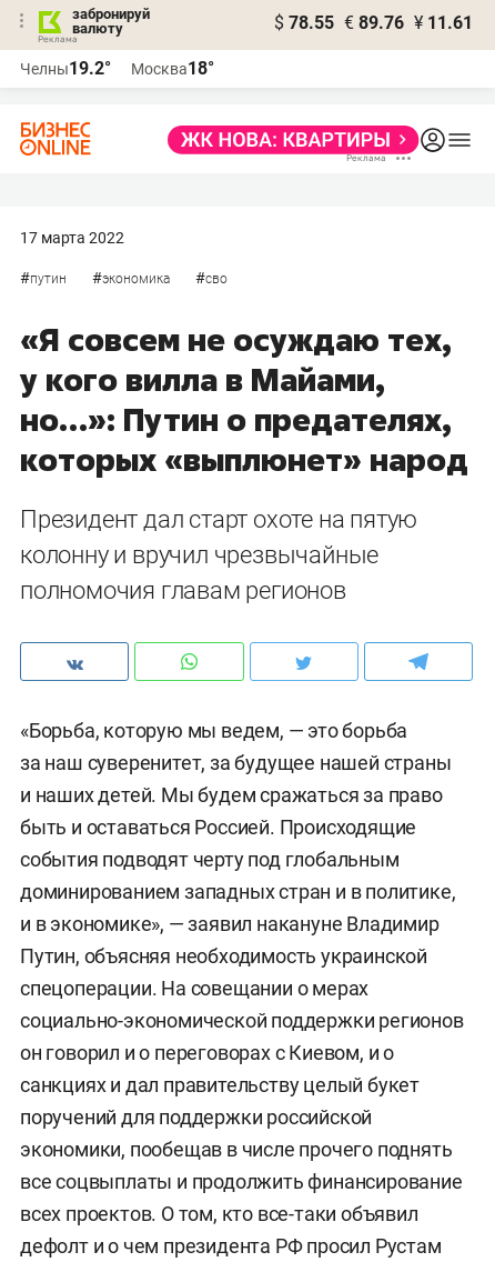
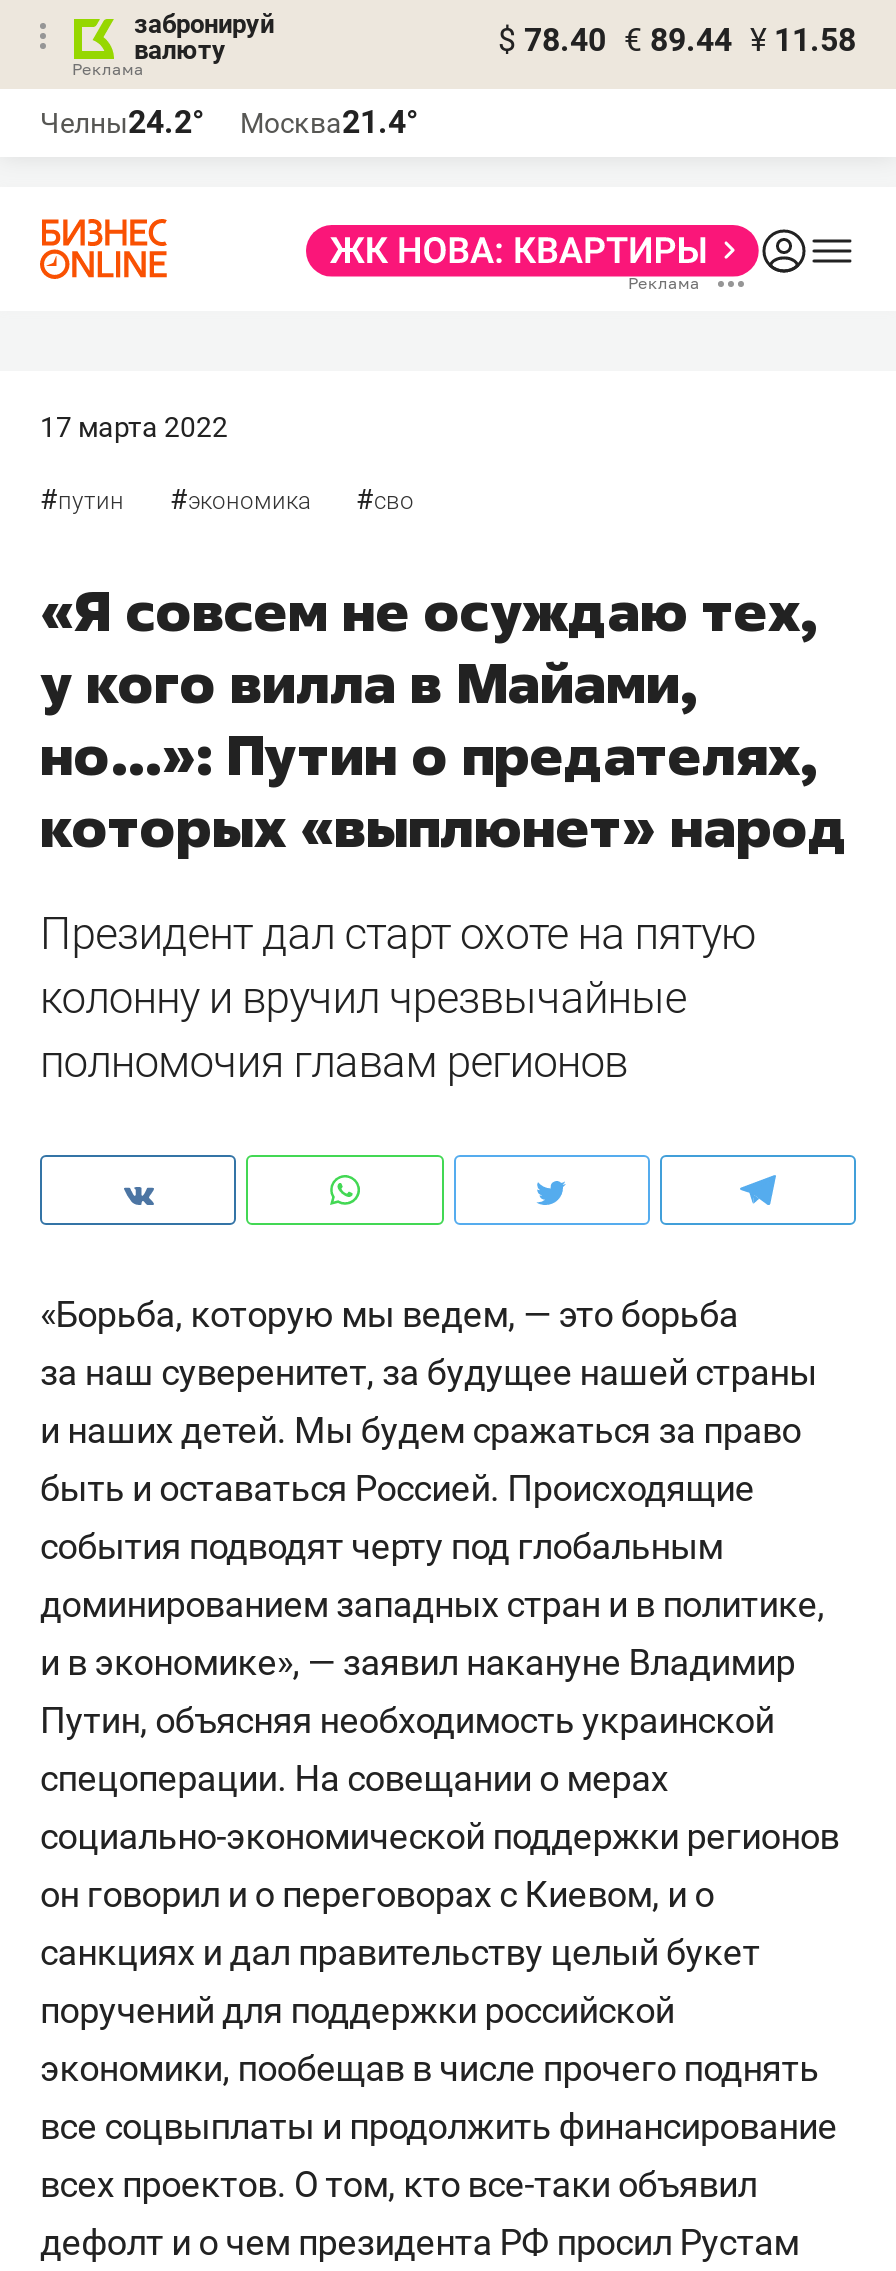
[274,12,473,33] $ 78.55 € 89.76 ¥ 11.61 -> [498,21,856,59] $ 78.40 € 89.44 ¥ 11.58
[20,58,111,79] Челны19.2° -> [40,103,204,141] Челны24.2°
[131,58,214,79] Москва18° -> [240,103,418,141] Москва21.4°

